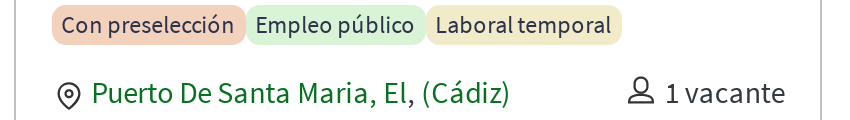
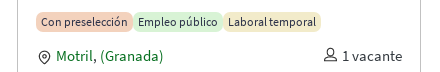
[91,73,511,111] Puerto De Santa Maria, El, (Cádiz) -> [56,46,164,65] Motril, (Granada)

